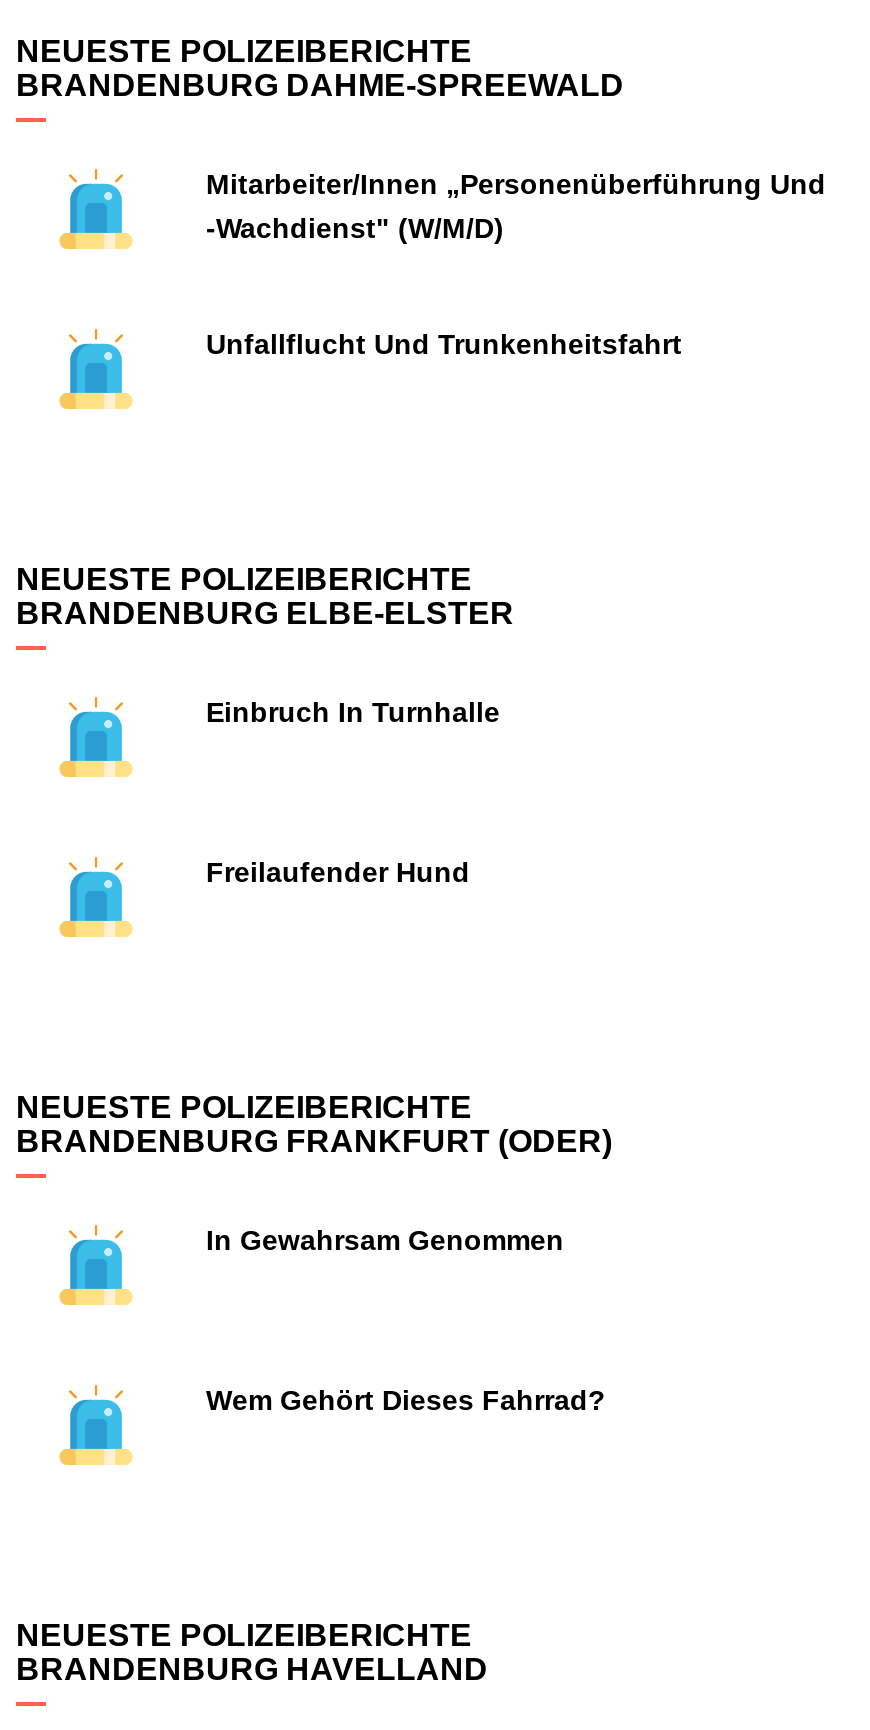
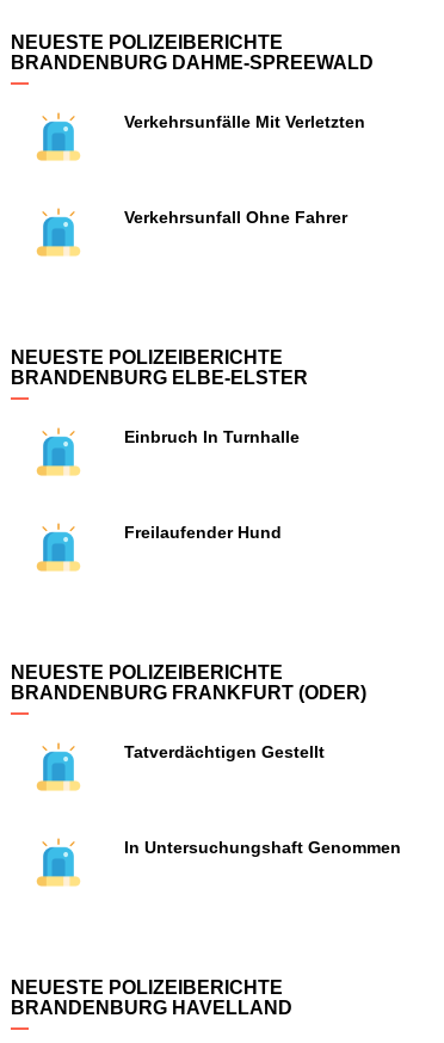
[206,168,826,244] Mitarbeiter/innen „Personenüberführung Und | -wachdienst" (w/m/d) -> [124,112,365,131] Verkehrsunfälle Mit Verletzten
[206,328,682,360] Unfallflucht Und Trunkenheitsfahrt -> [124,208,347,227] Verkehrsunfall Ohne Fahrer
[206,1224,564,1256] In Gewahrsam Genommen -> [124,742,325,761] Tatverdächtigen Gestellt
[206,1384,606,1416] Wem Gehört Dieses Fahrrad? -> [124,838,401,857] In Untersuchungshaft Genommen

